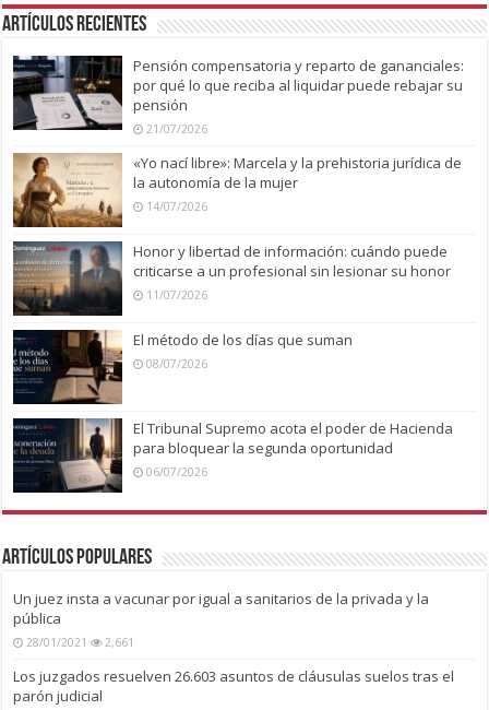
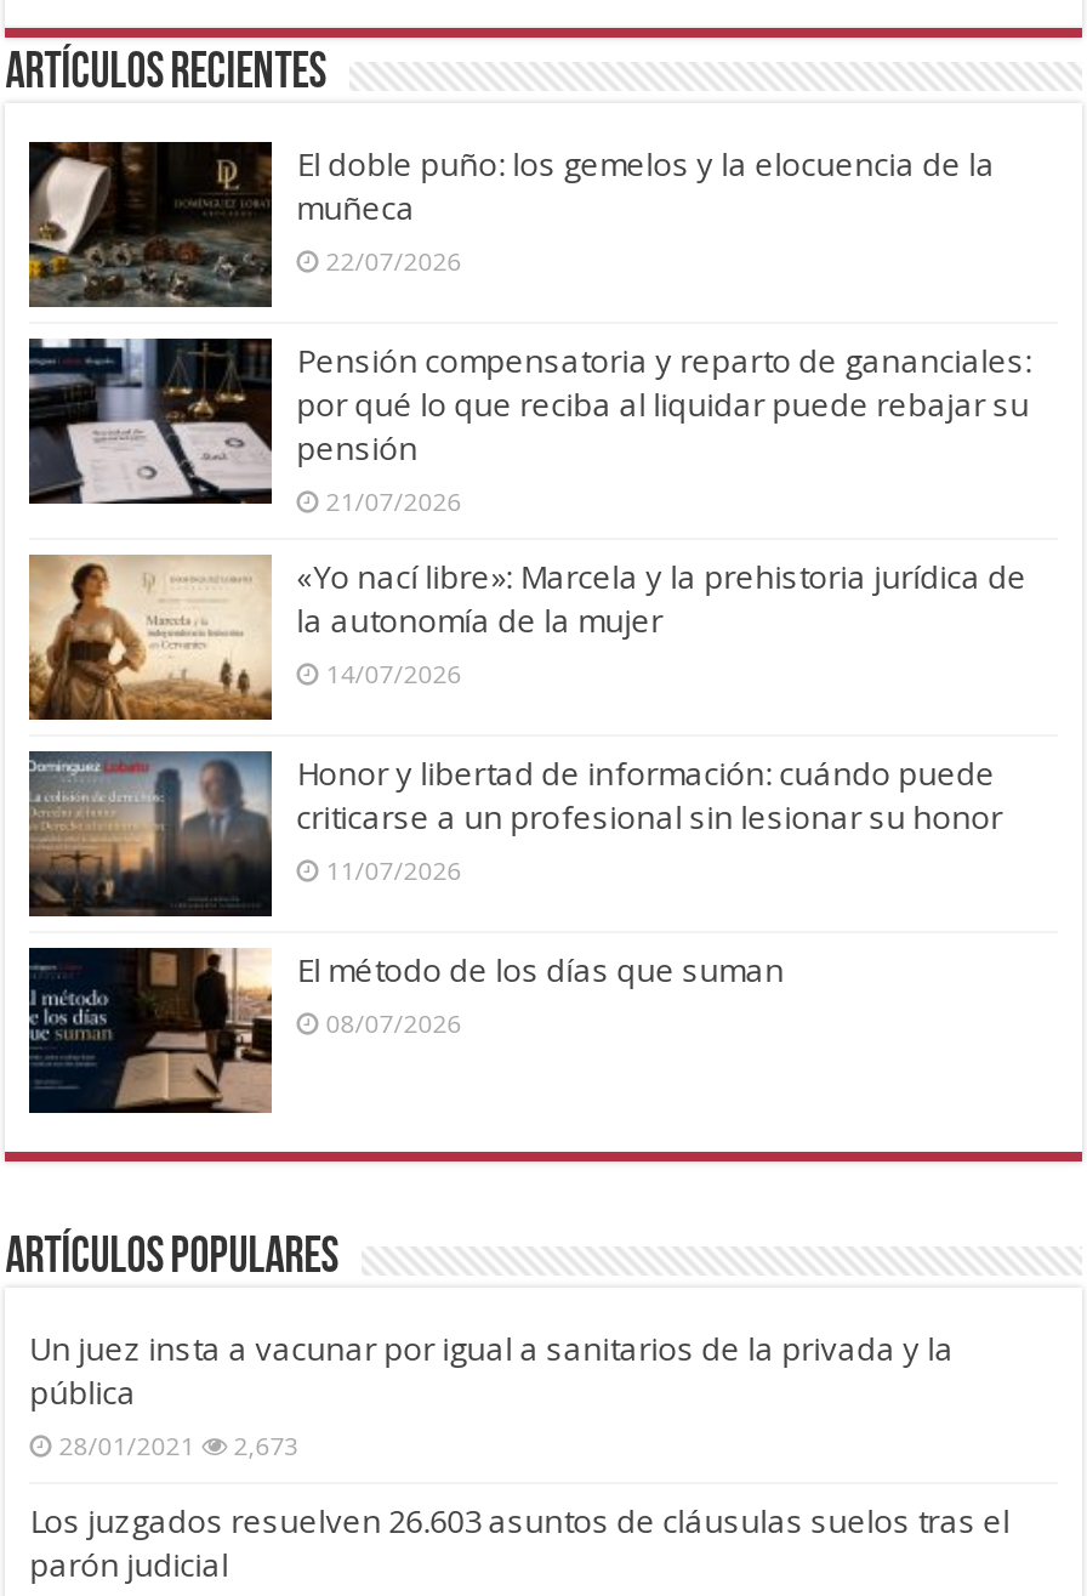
none -> [27,140,995,307] [image] | El doble puño: los gemelos y la elocuencia de la | muñeca | 22/07/2026
moved [11,54,464,371] -> [24,334,1032,1041]: [image] | Pensión compensatoria y reparto de gananciales: | por qué lo que reciba al liquidar puede rebajar su | ... | El método de los días que suman | 08/07/2026
[14,417,453,494] [image] | El Tribunal Supremo acota el poder de Hacienda | para bloquear la segunda oportunidad | 06/07/2026 -> none
[26,635,134,650] 28/01/2021 2,661 -> [59,1430,299,1464] 28/01/2021 2,673

